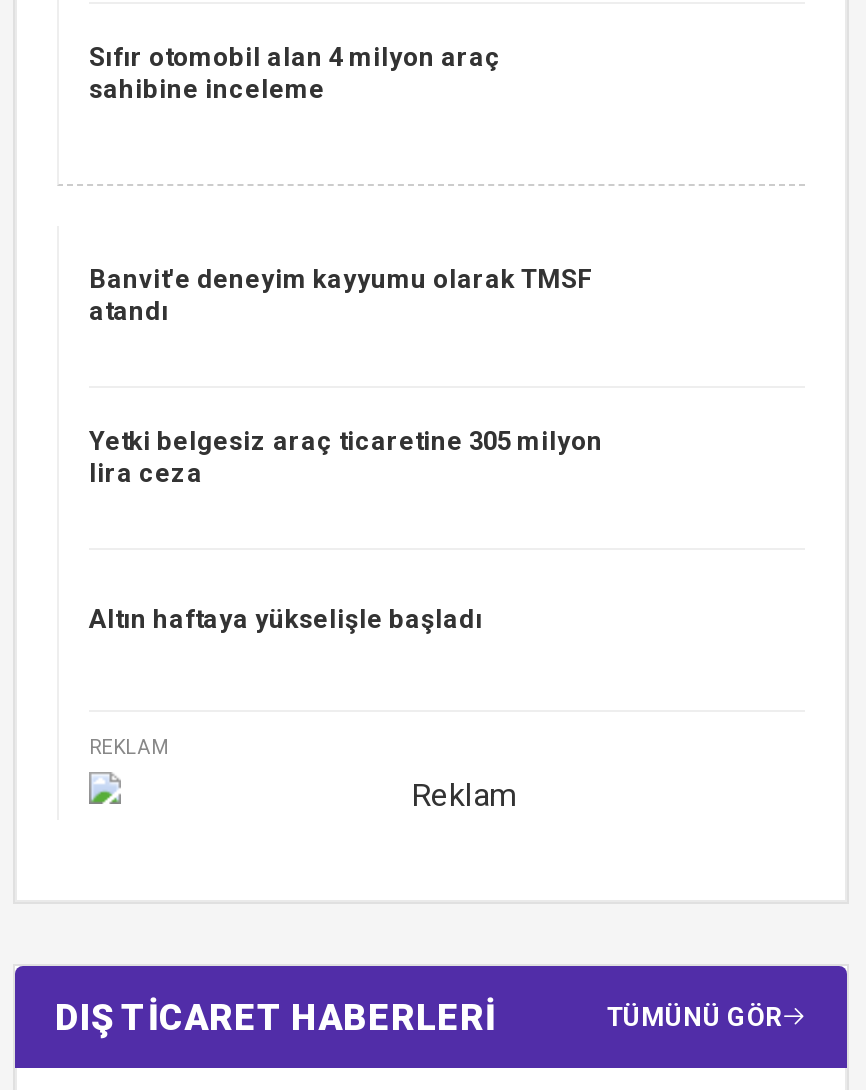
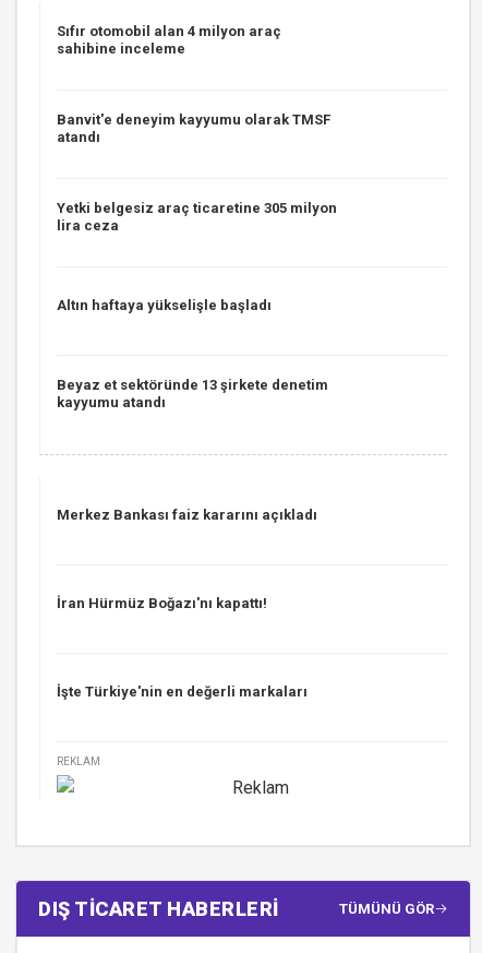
moved [89,264,603,634] -> [57,111,337,313]: Banvit'e deneyim kayyumu olarak TMSF | atandı | Yetki belgesiz araç ticaretine 305 milyon | lira ceza | Altın haftaya yükselişle başladı
none -> [57,377,328,410] Beyaz et sektöründe 13 şirkete denetim | kayyumu atandı
none -> [57,507,317,523] Merkez Bankası faiz kararını açıkladı
none -> [57,595,267,611] İran Hürmüz Boğazı'nı kapattı!
none -> [57,683,308,700] İşte Türkiye'nin en değerli markaları

